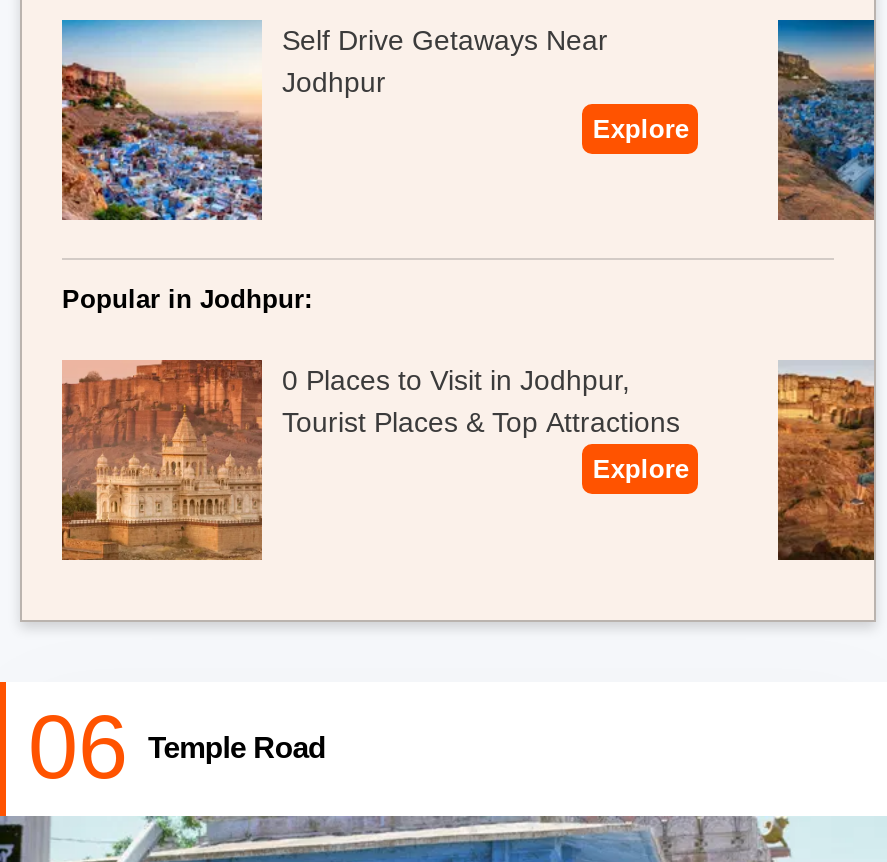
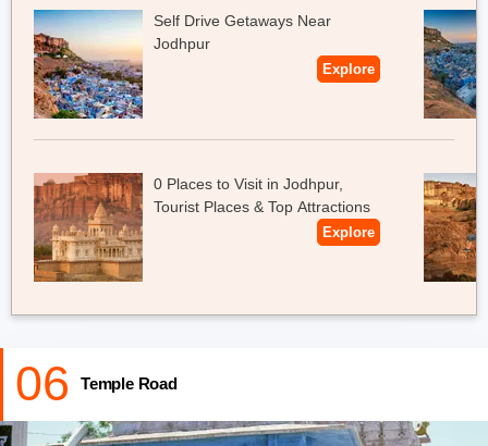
[62,283,312,313] Popular in Jodhpur: -> none

